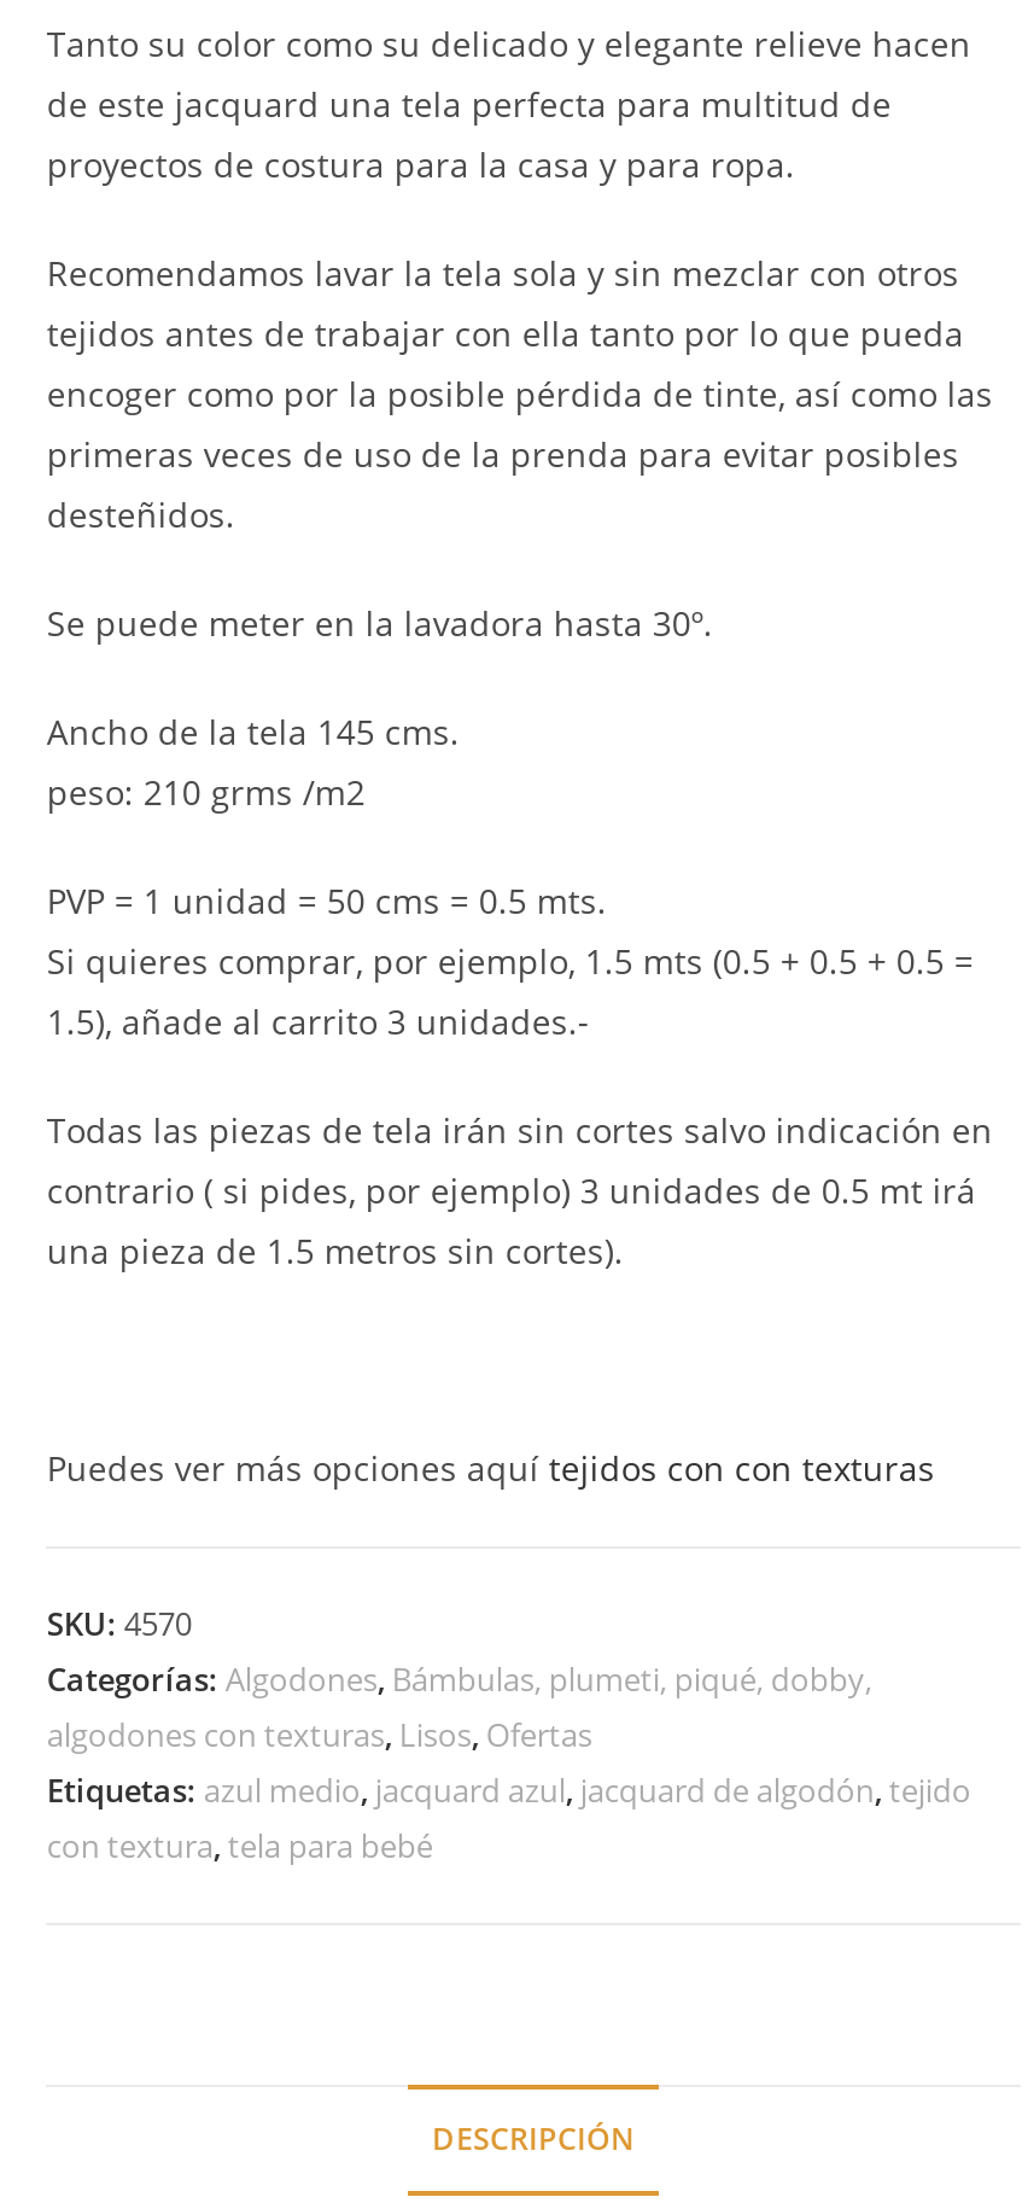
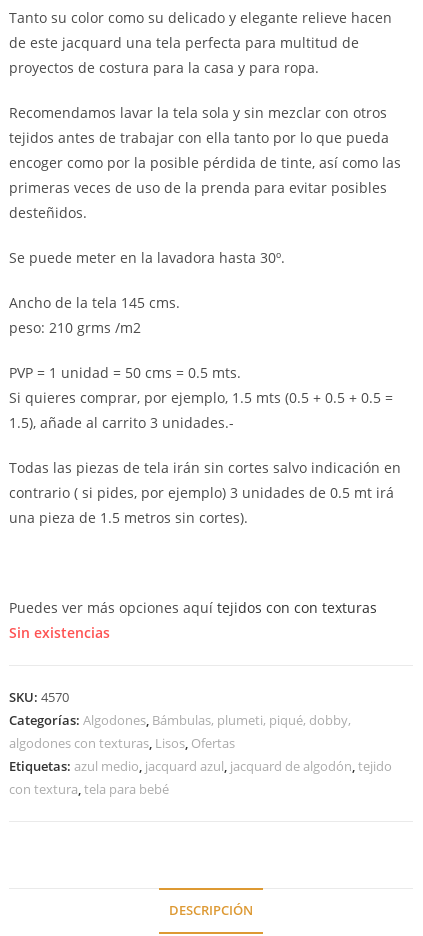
none -> [9,623,110,642] Sin existencias

